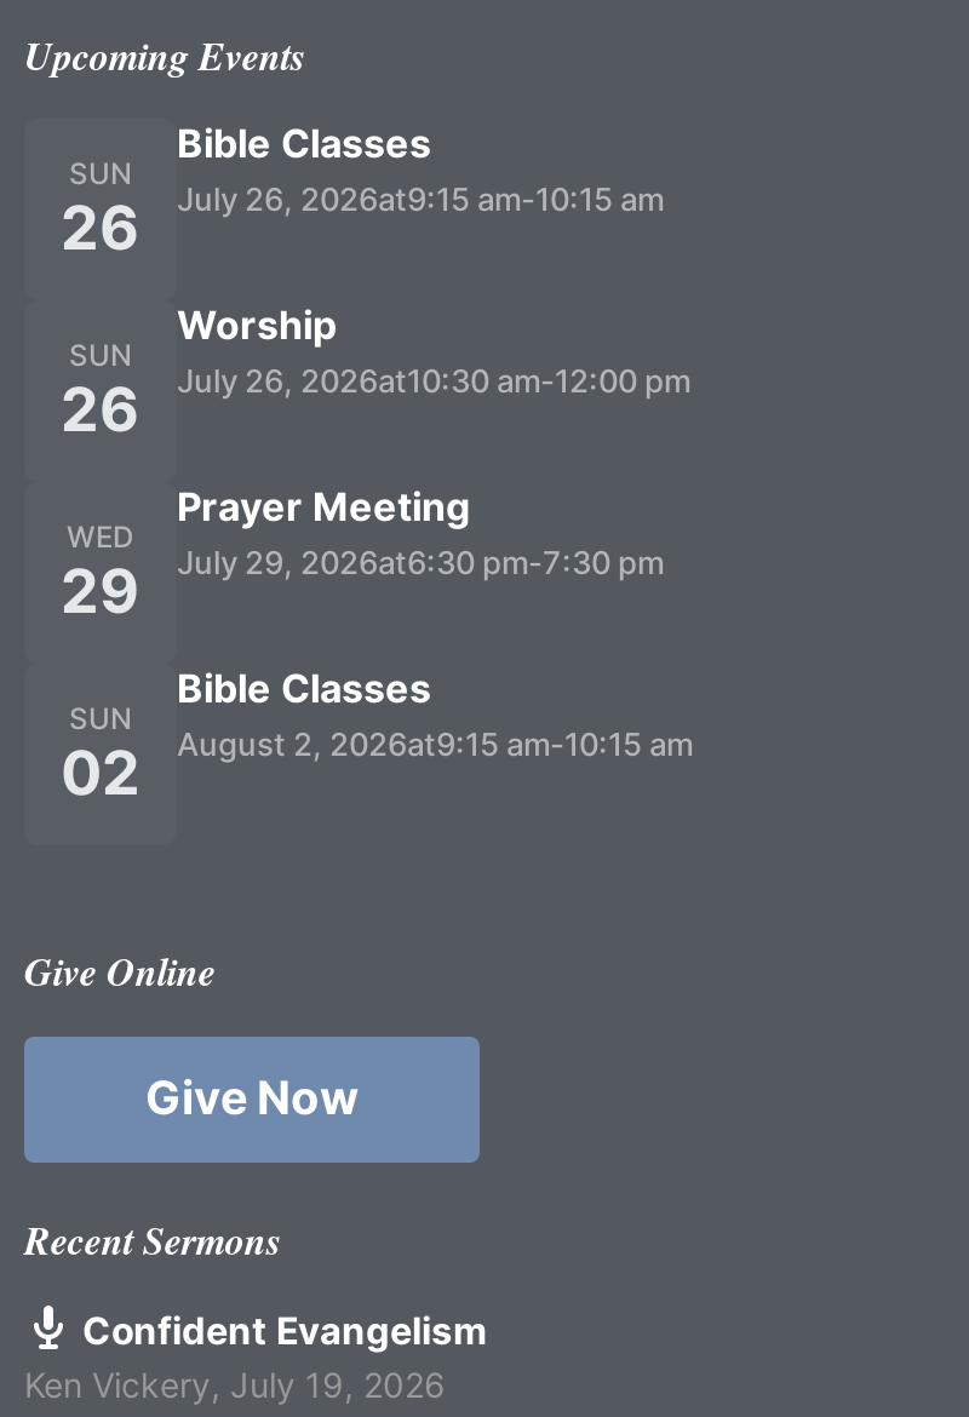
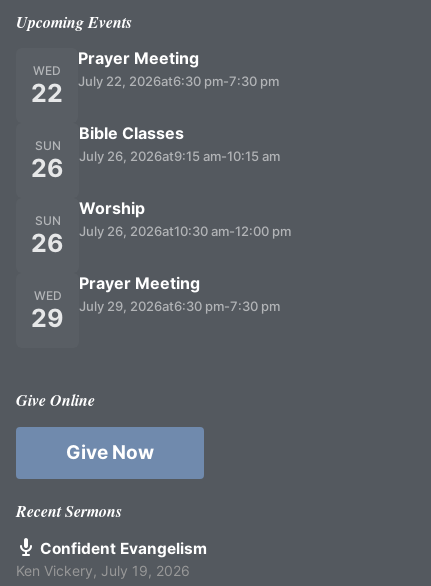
none -> [31,63,63,108] WED | 22
none -> [78,48,279,89] Prayer Meeting | July 22, 2026at6:30 pm-7:30 pm
moved [61,120,690,628] -> [31,123,291,333]: SUN | 26 | Bible Classes | ... | Prayer Meeting | July 29, 2026at6:30 pm-7:30 pm
[177,665,693,764] Bible Classes | August 2, 2026at9:15 am-10:15 am -> none
[61,701,141,810] SUN | 02 -> none

